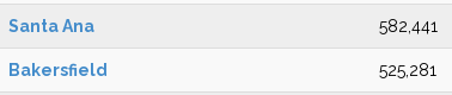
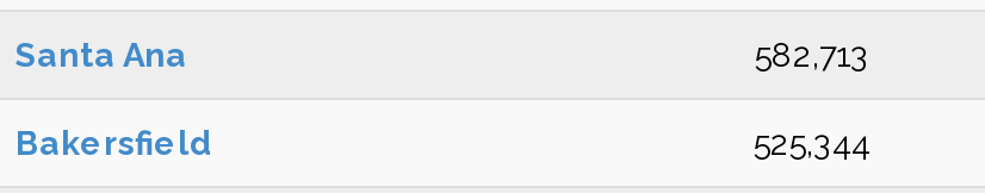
[378,17,437,36] 582,441 -> [755,36,869,74] 582,713
[379,61,436,80] 525,281 -> [754,124,871,162] 525,344

